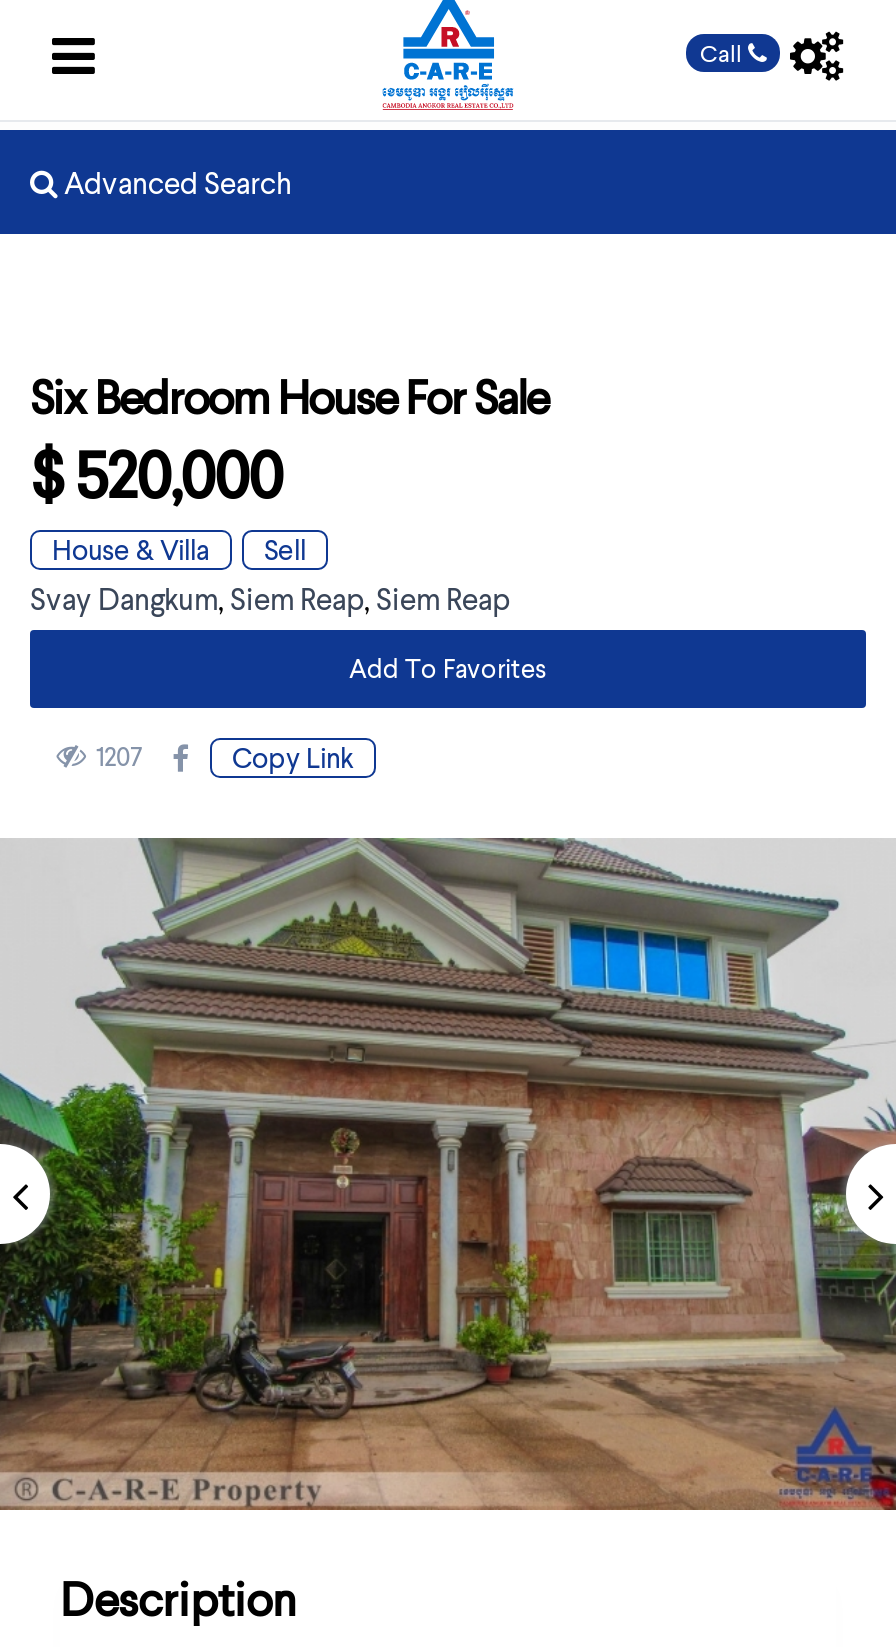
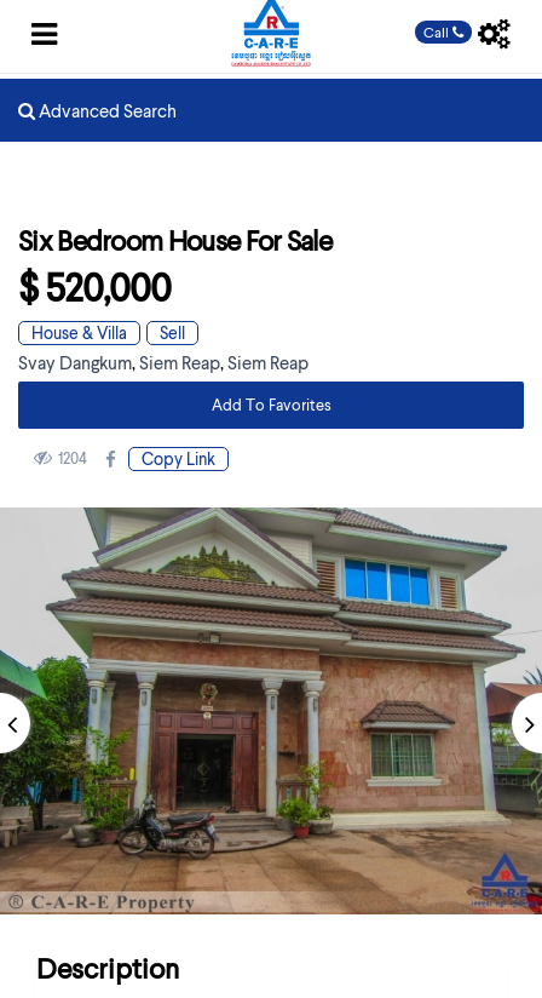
[96,740,142,772] 1207 -> [58,448,87,468] 1204

